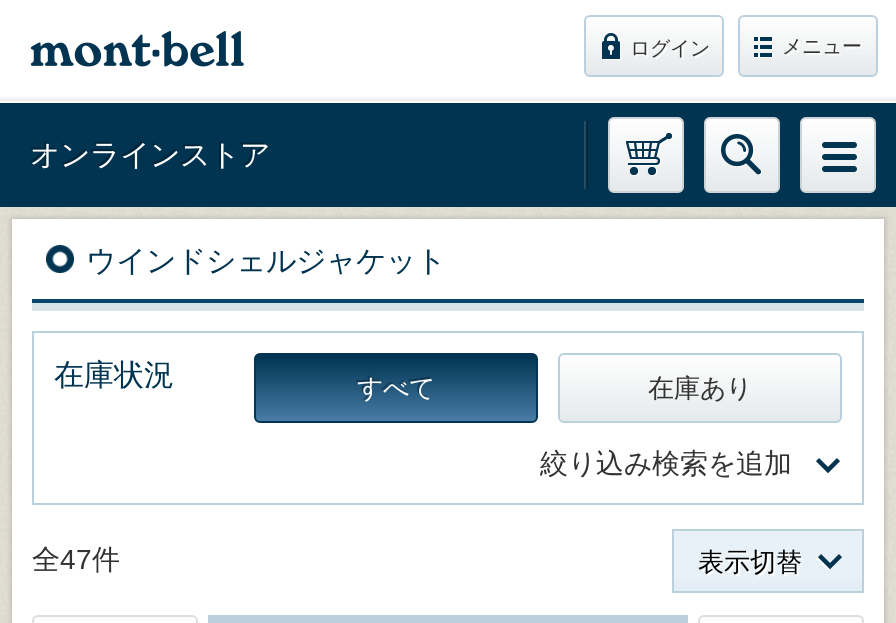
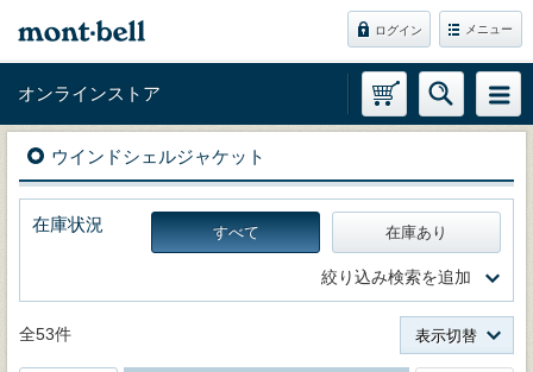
[32,543,120,575] 全47件 -> [19,324,71,343] 全53件

